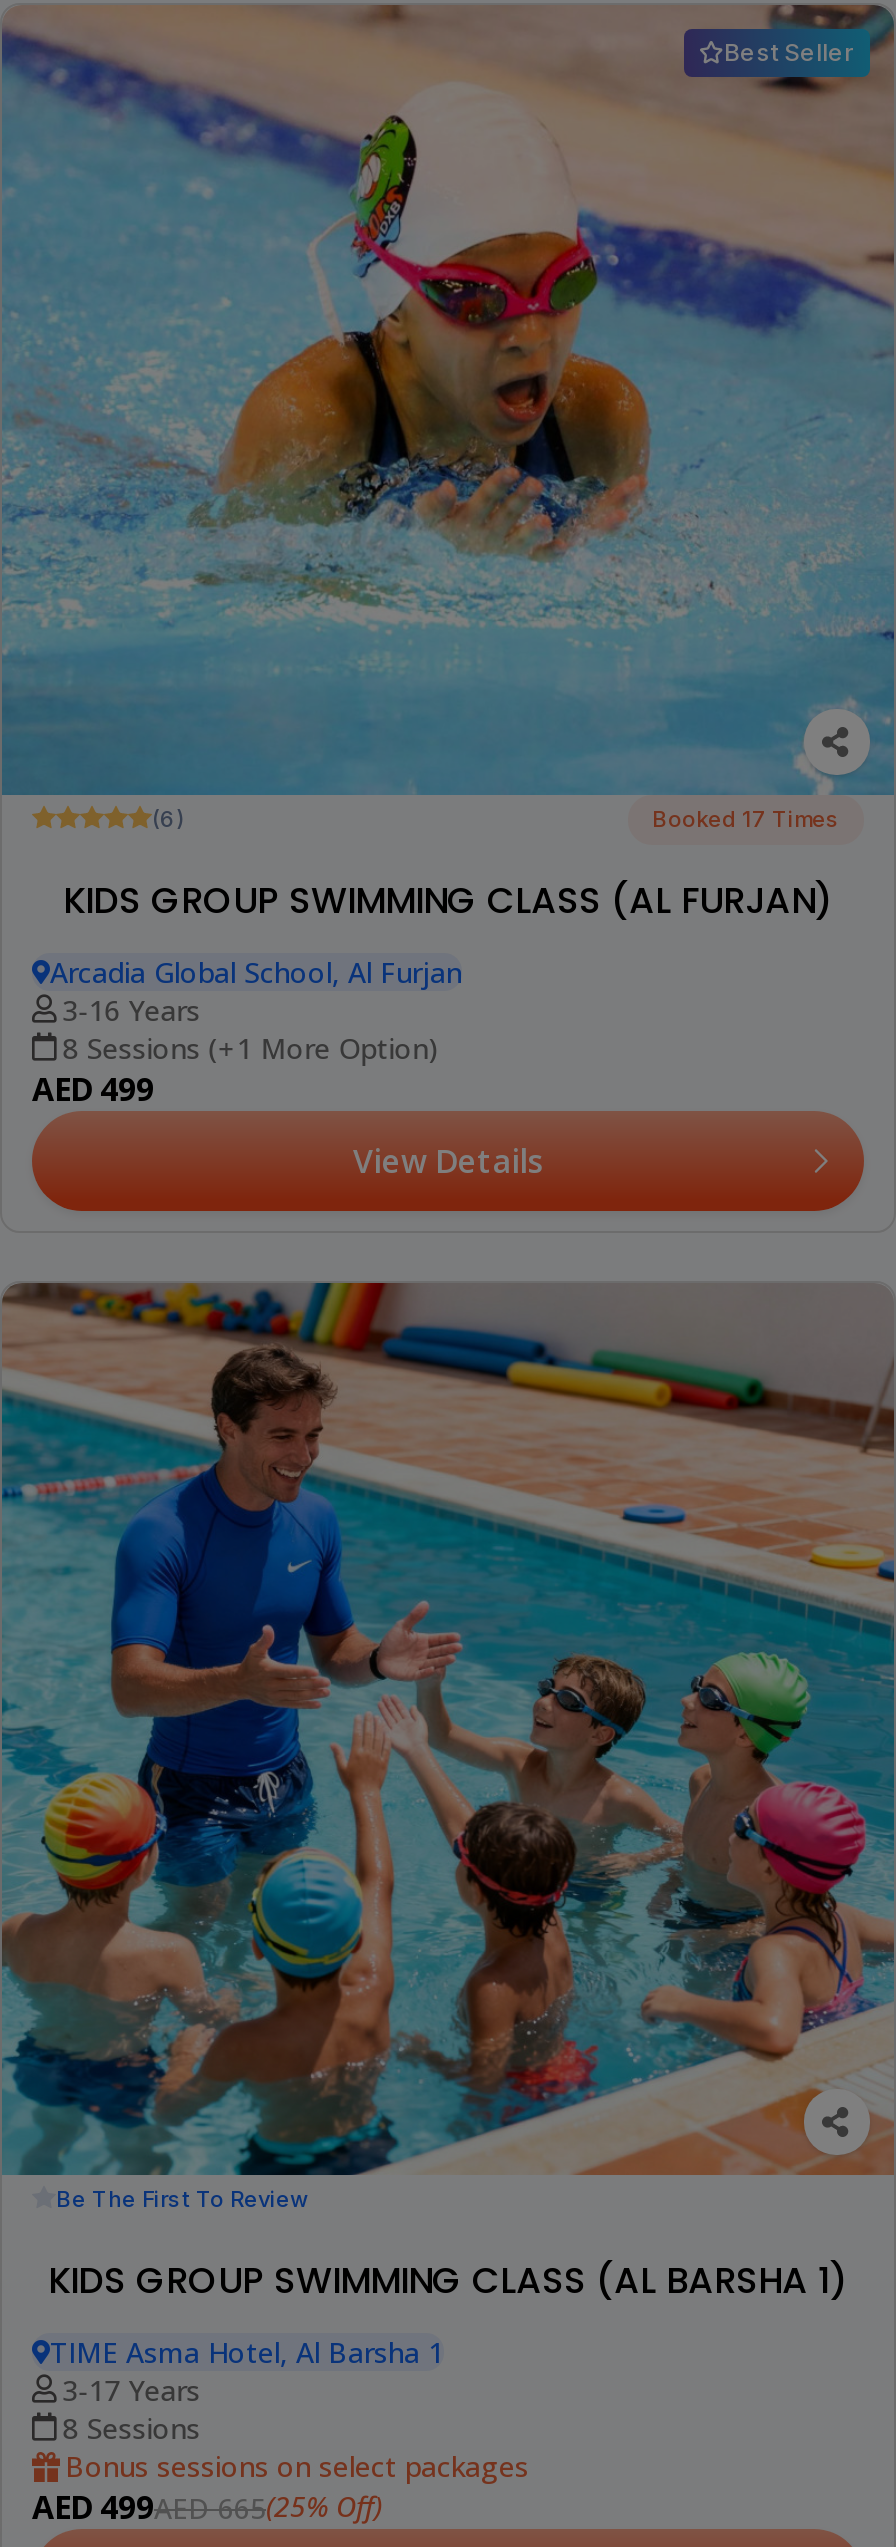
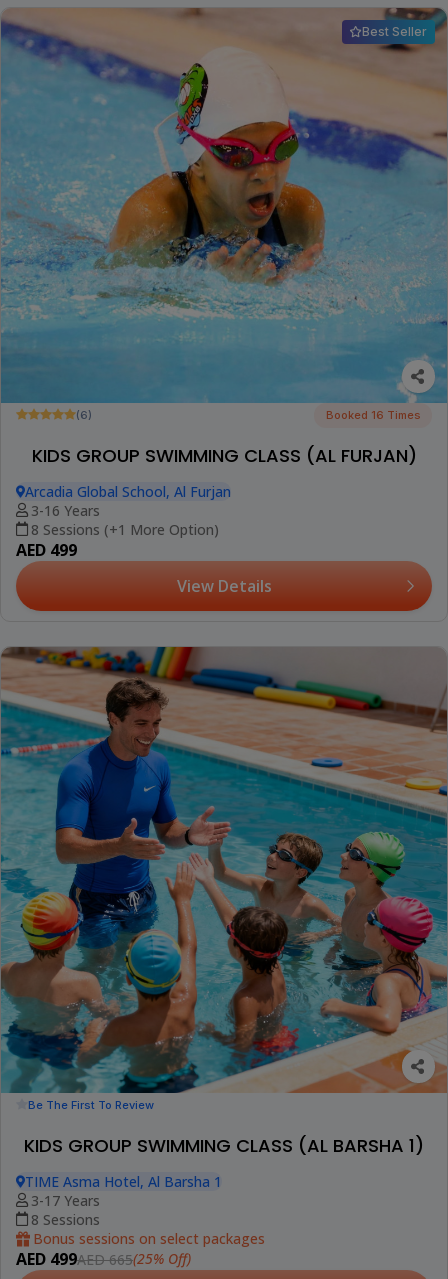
[652,805,840,833] Booked 17 Times -> [325,408,420,422] Booked 16 Times

